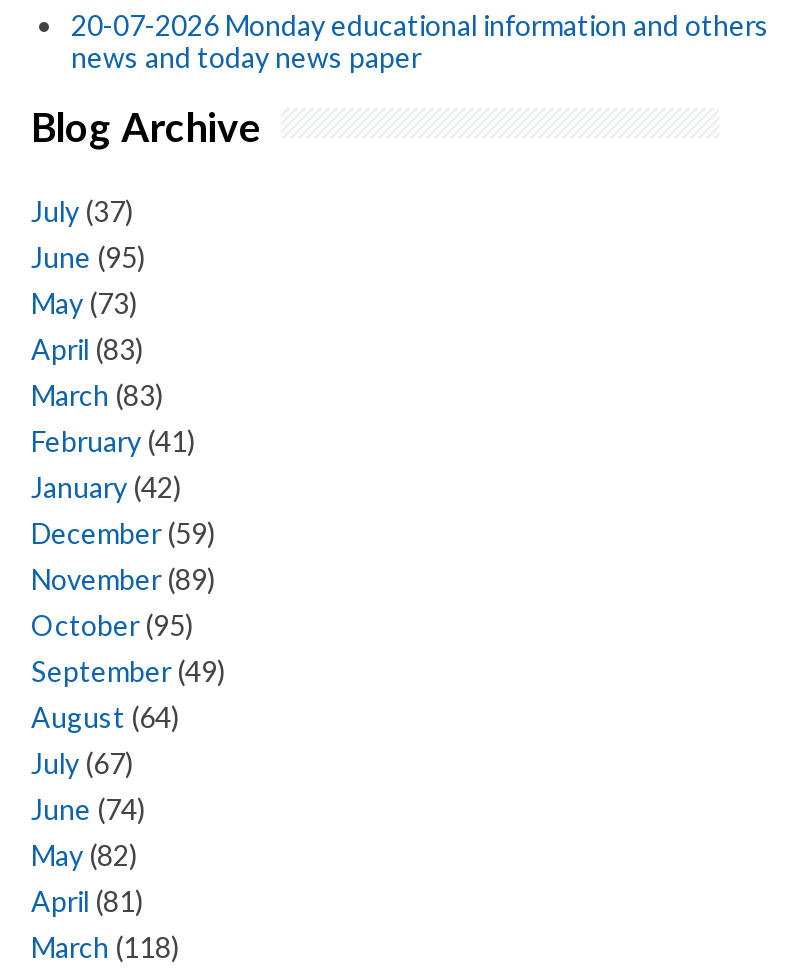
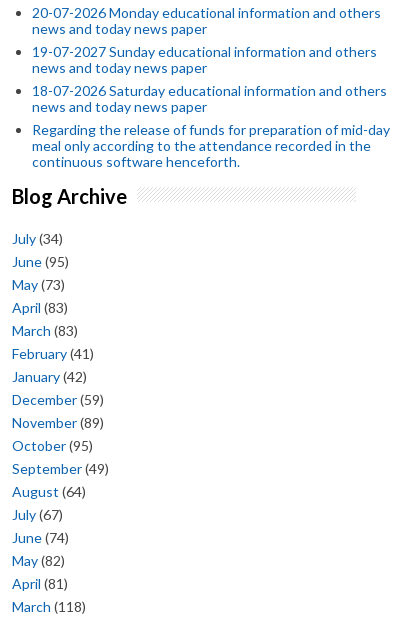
none -> [32,43,390,170] 19-07-2027 Sunday educational information and others | news and today news paper | 18-07-2026 Saturday educational information and others | news and today news paper | Regarding the release of funds for preparation of mid-day | meal only according to the attendance recorded in the | continuous software henceforth.
[31,195,133,229] July (37) -> [12,230,63,247] July (34)

